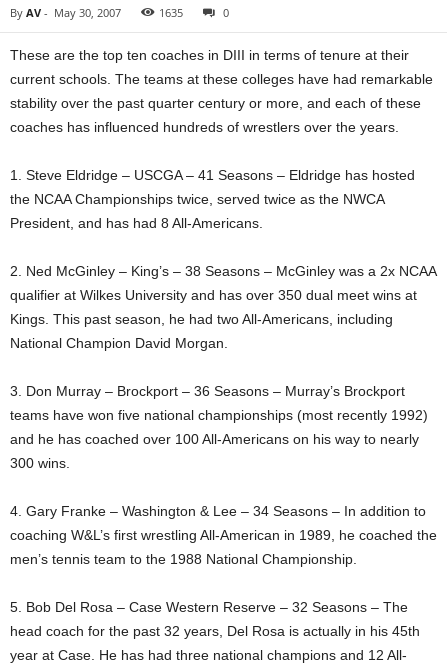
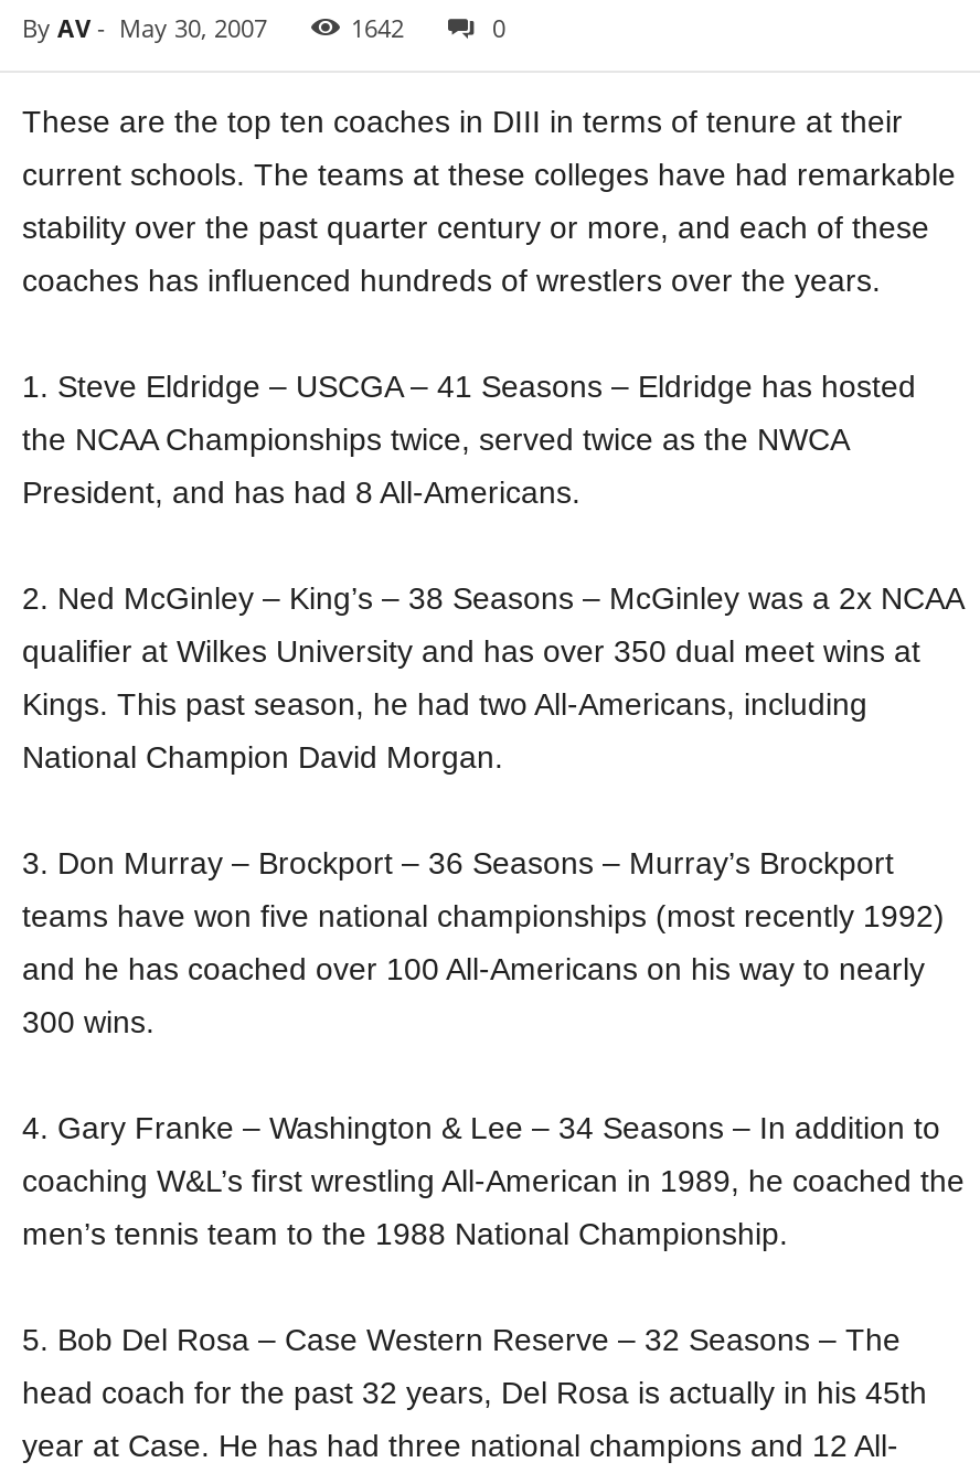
[159,5,183,20] 1635 -> [351,11,404,44] 1642

